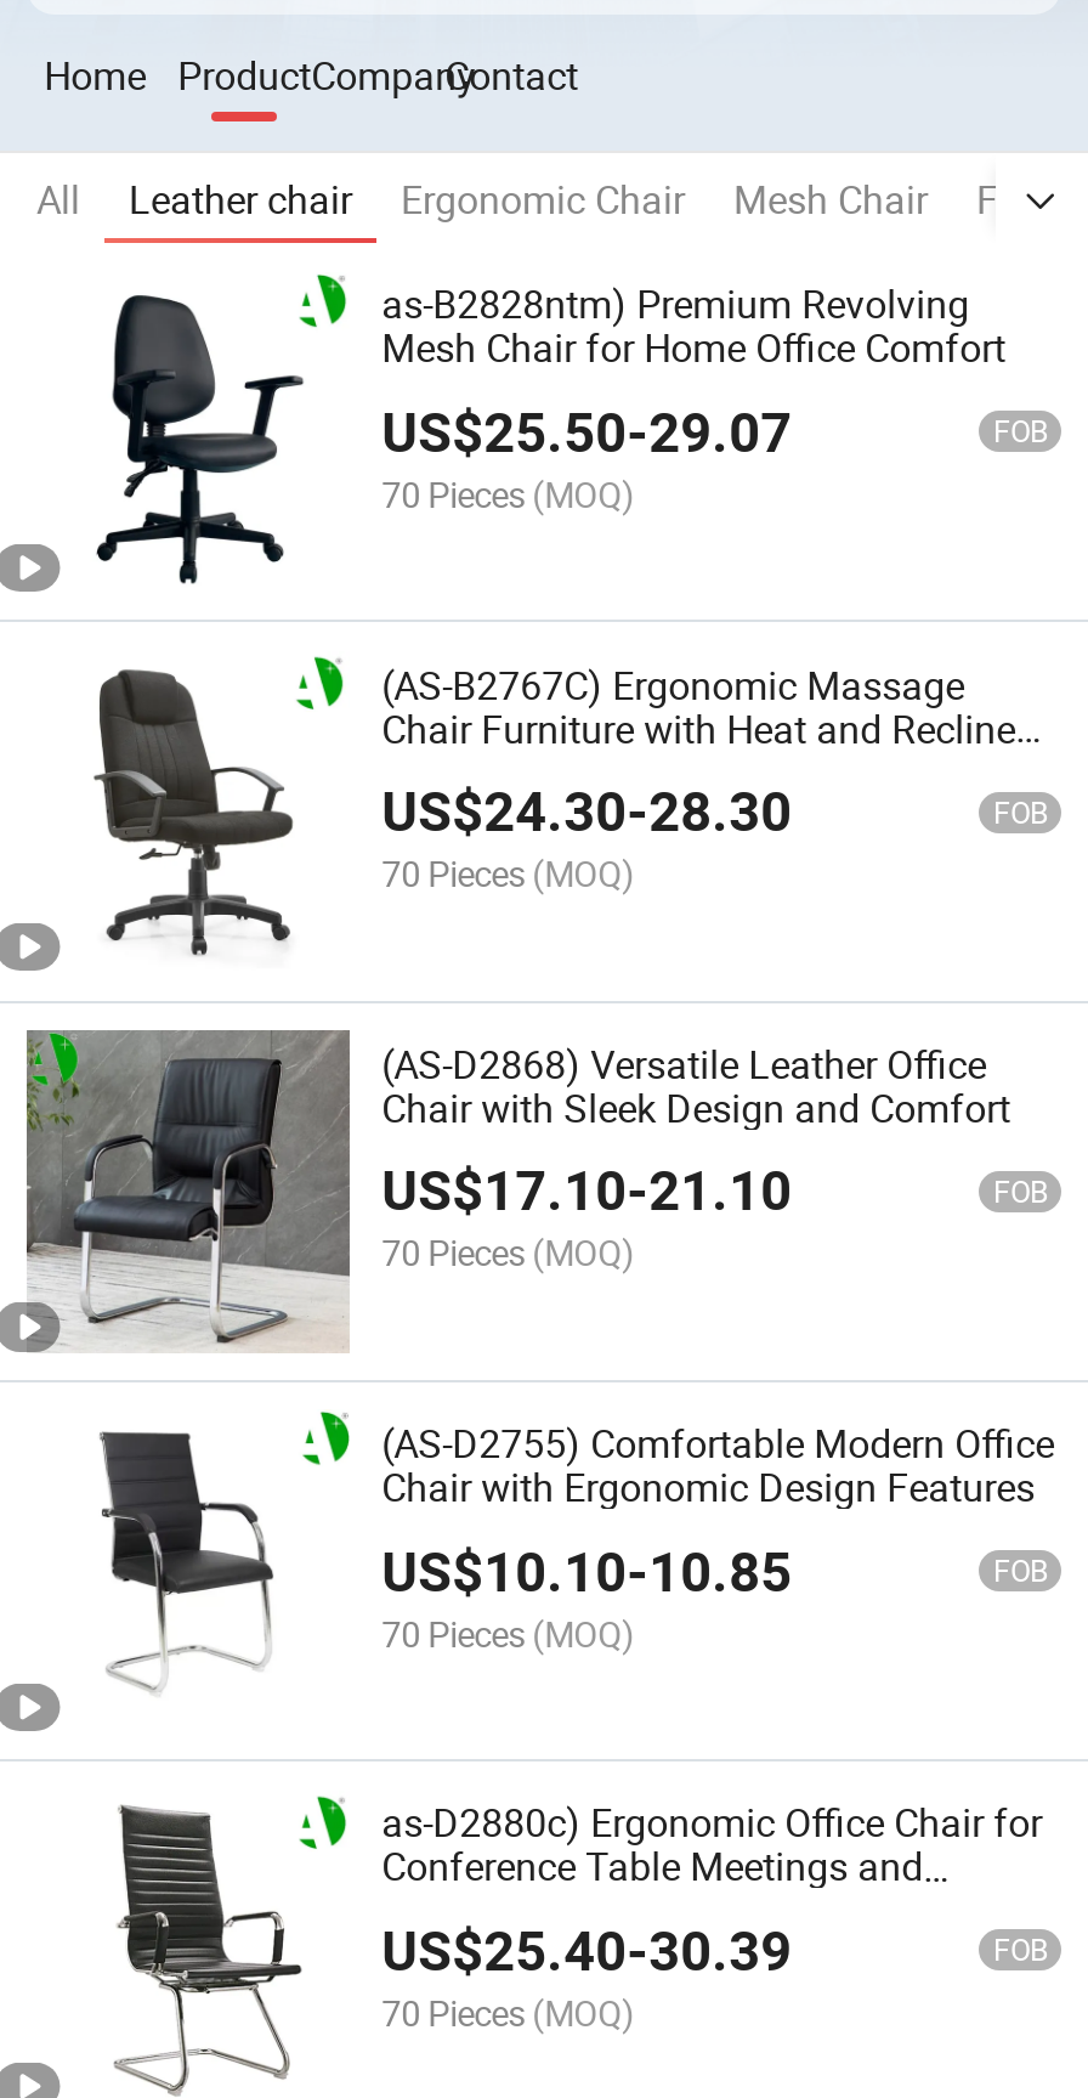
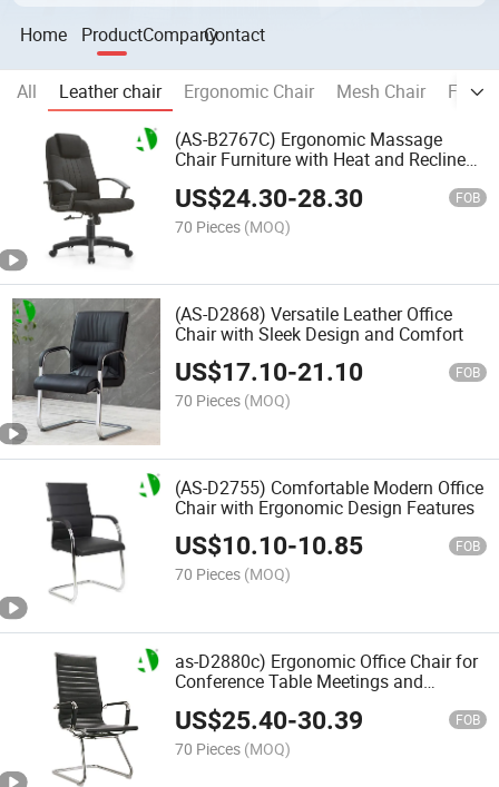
[95,275,1047,586] [image] | as-B2828ntm) Premium Revolving | Mesh Chair for Home Office Comfort | US$25.50-29.07 | FOB | 70 Pieces (MOQ) -> none

